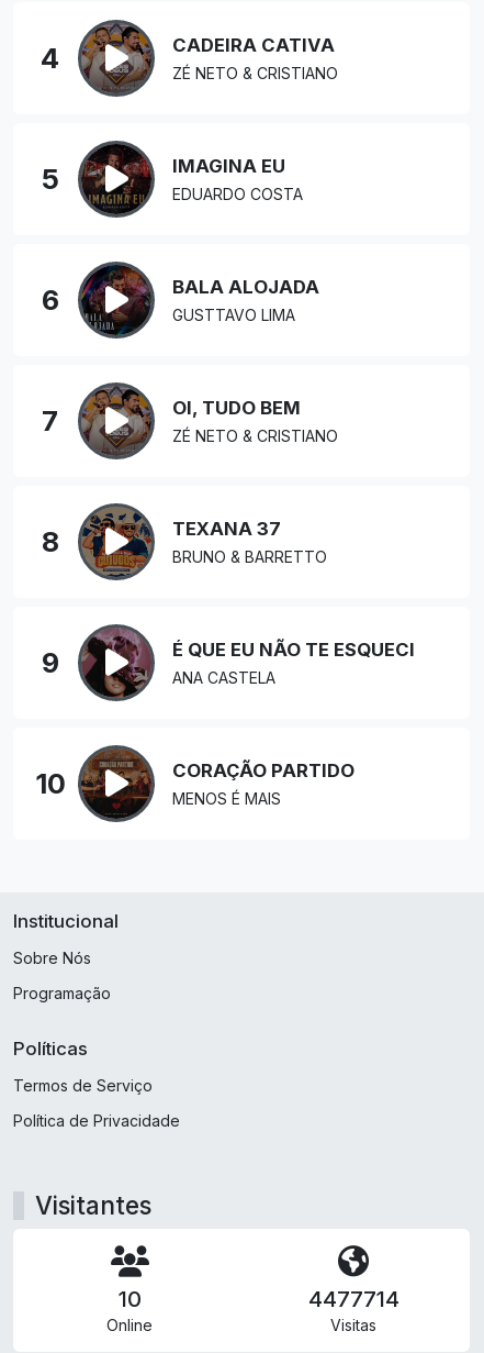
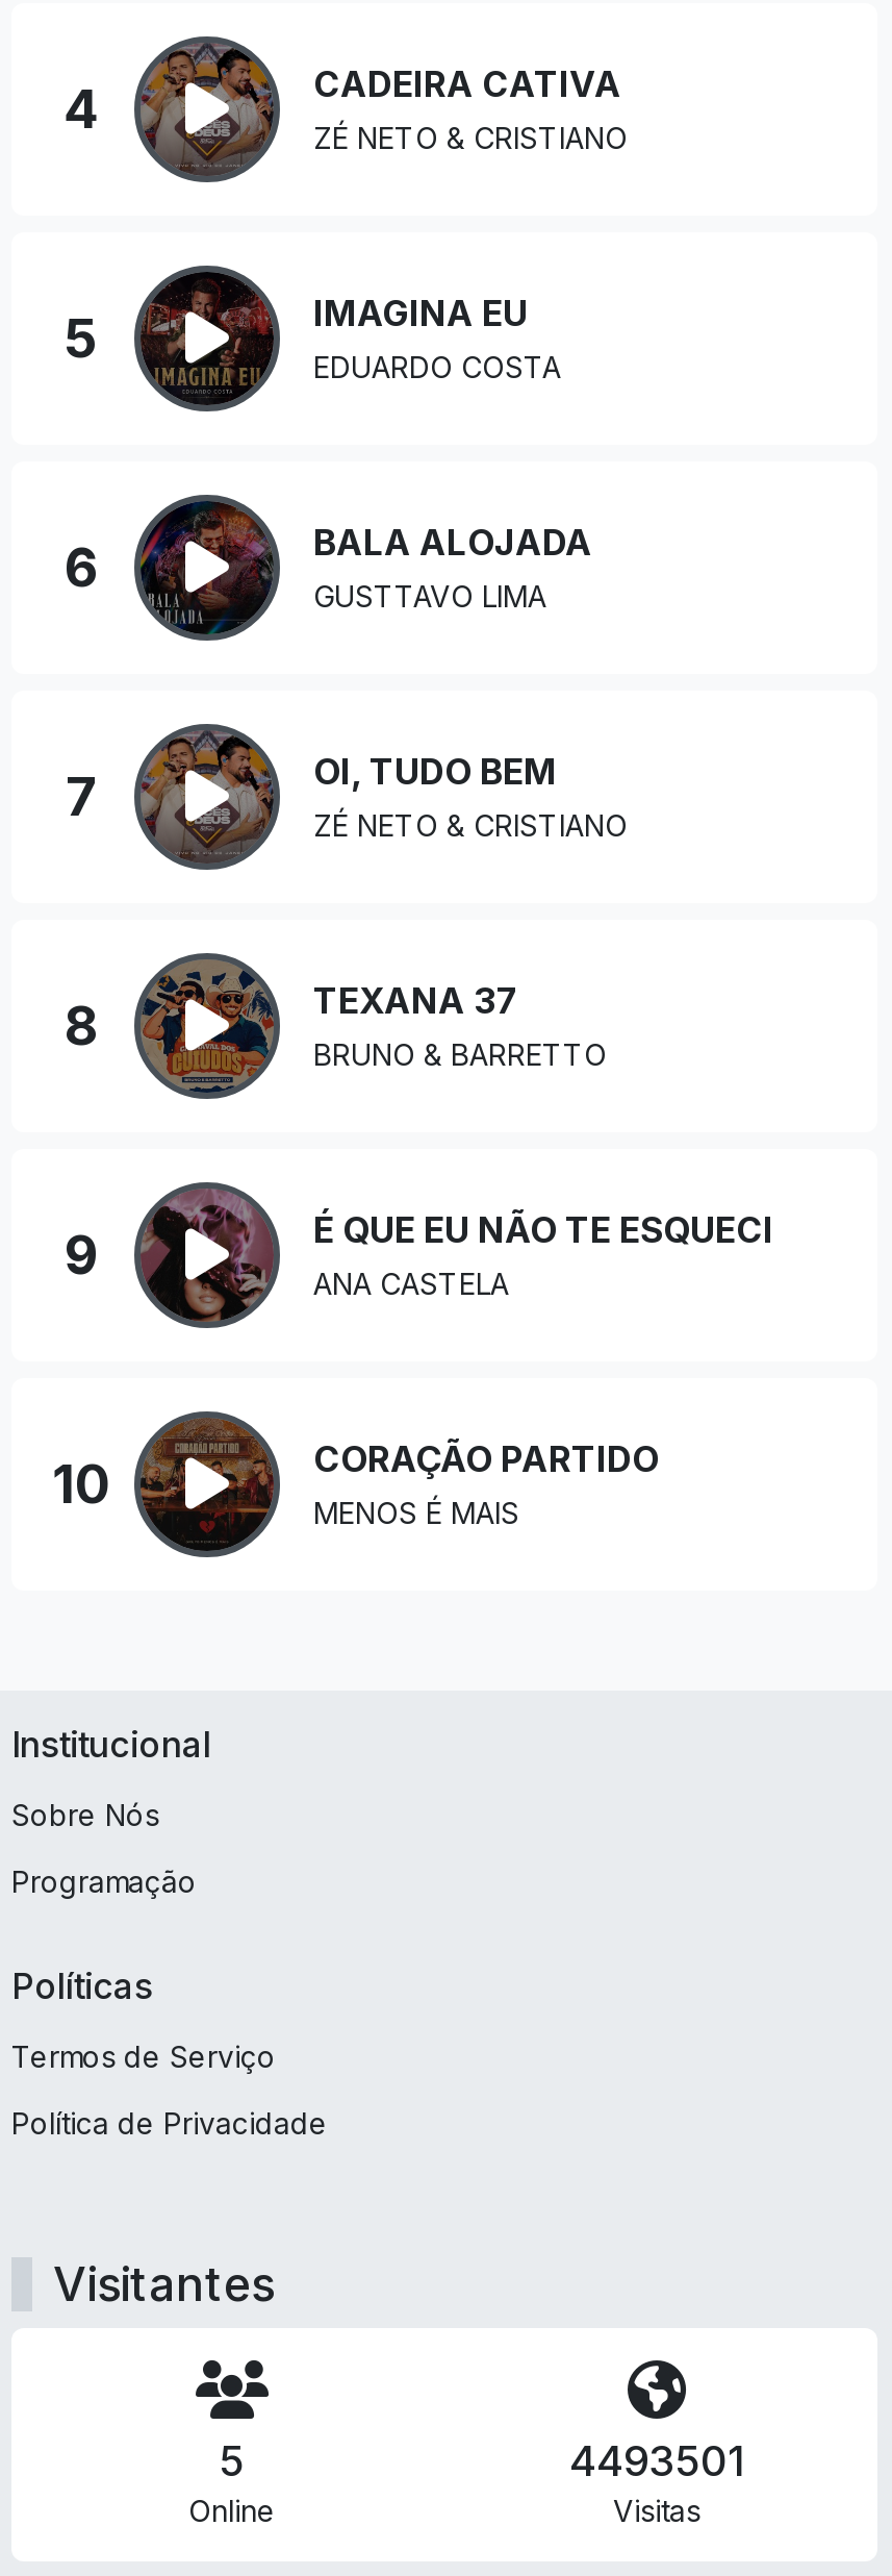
[118,1286,141,1313] 10 -> [220,2437,245,2487] 5
[308,1286,399,1313] 4477714 -> [569,2437,744,2487] 4493501

